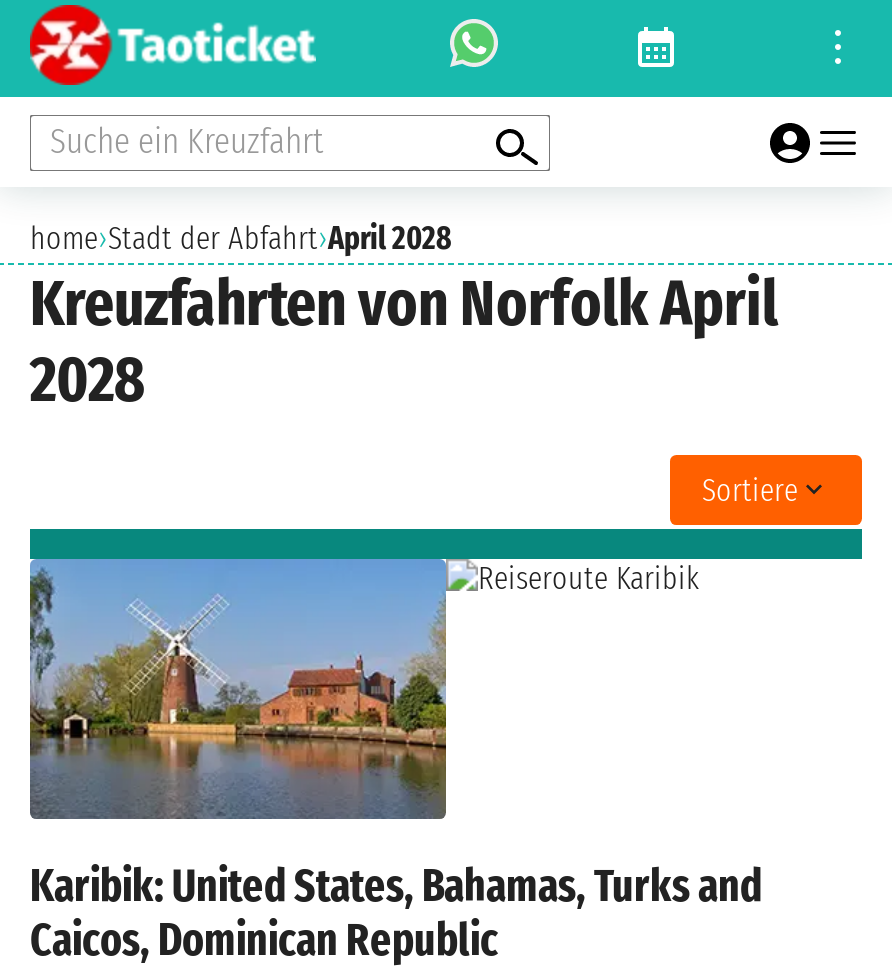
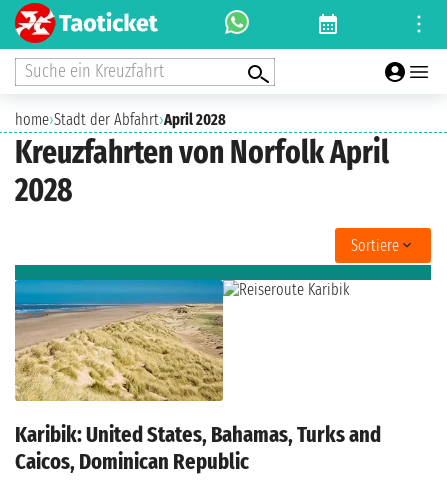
[28,559,446,821] [image] -> [14,280,223,402] [image]

